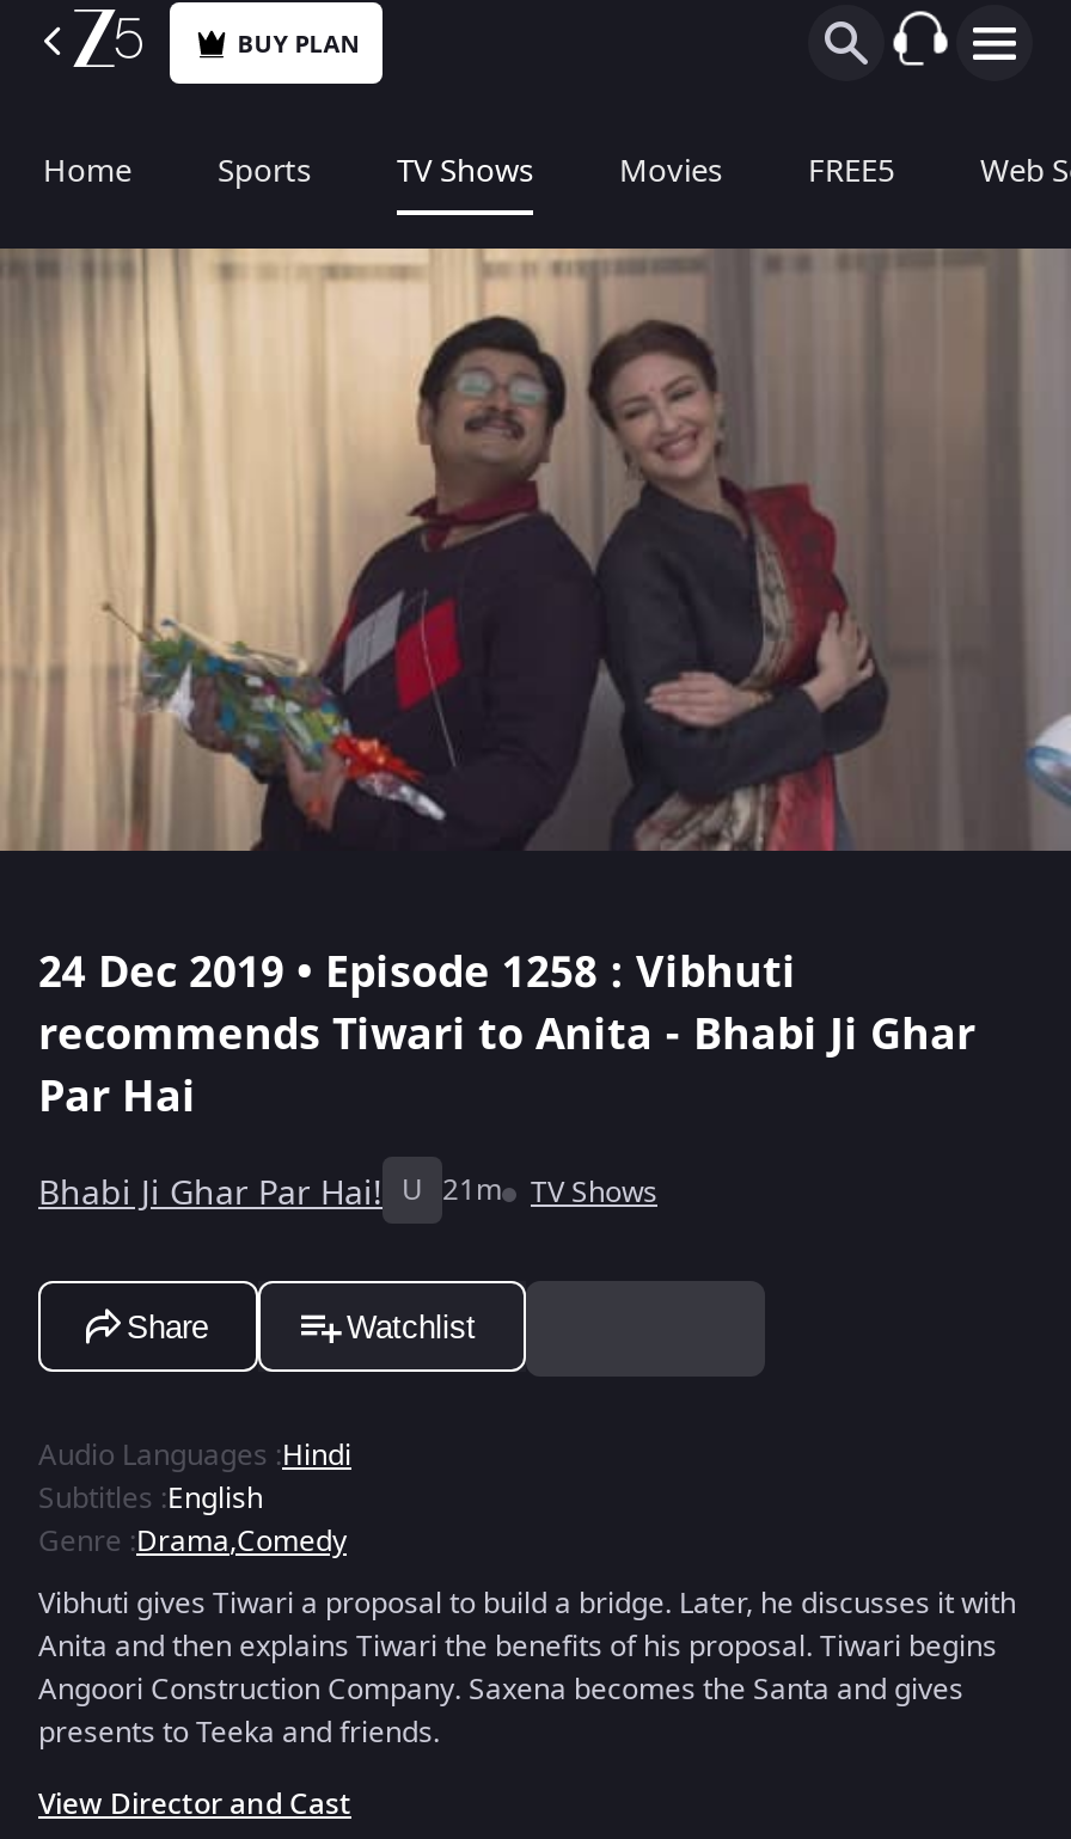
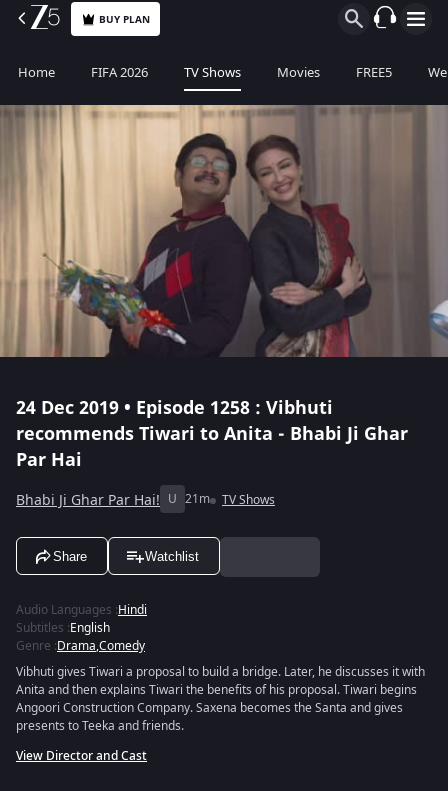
[218,148,311,194] Sports -> [91,63,148,82] FIFA 2026

